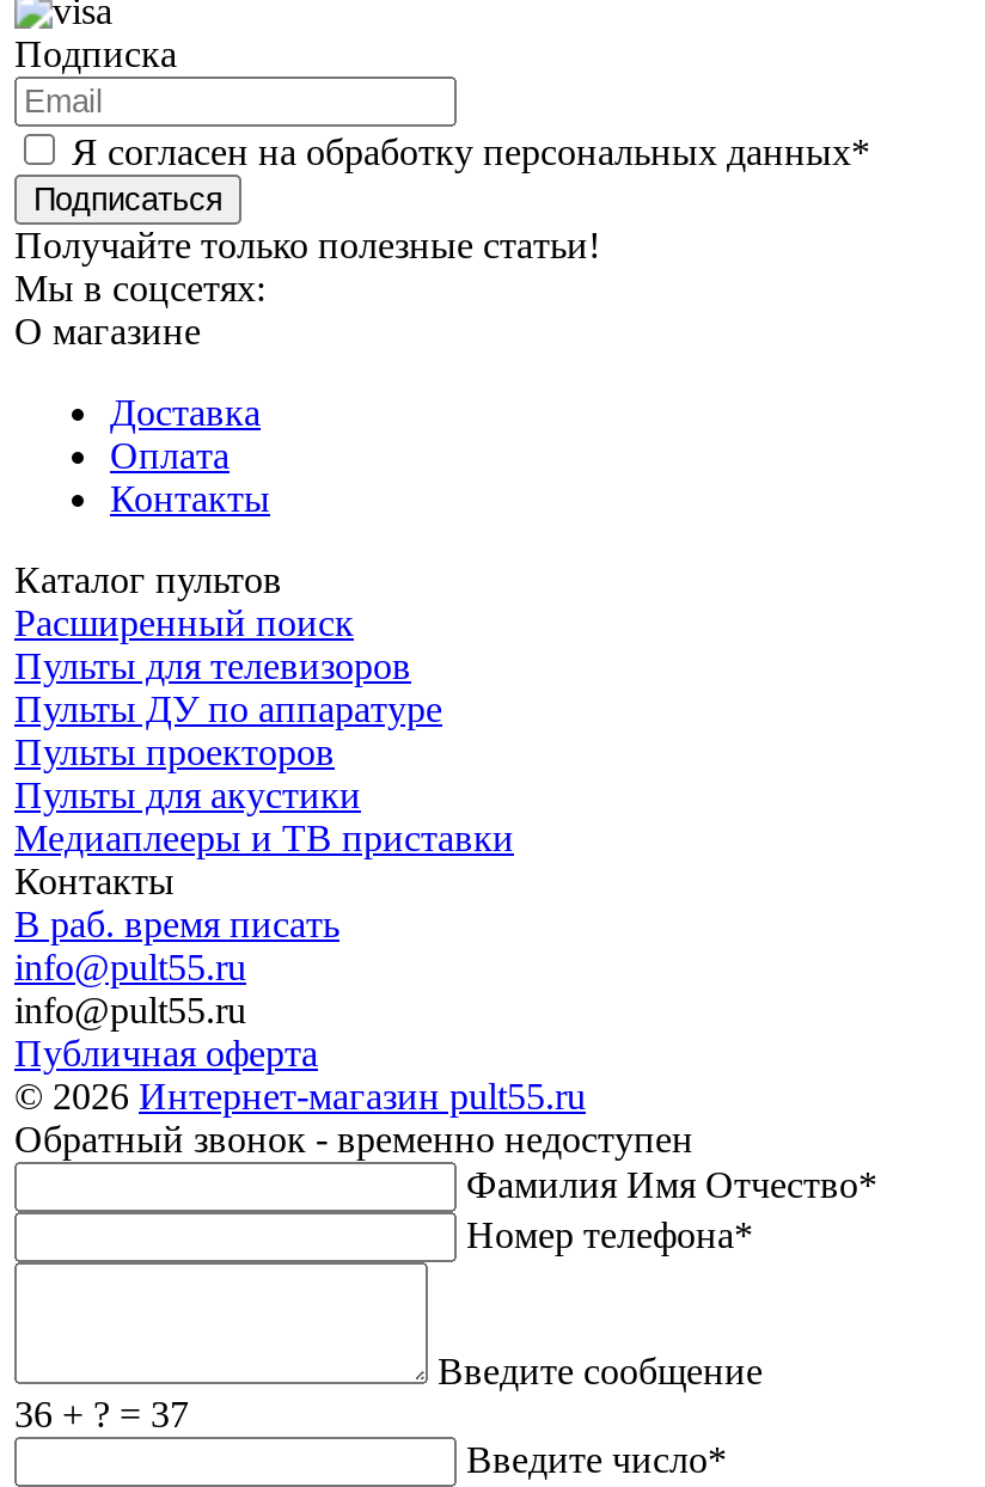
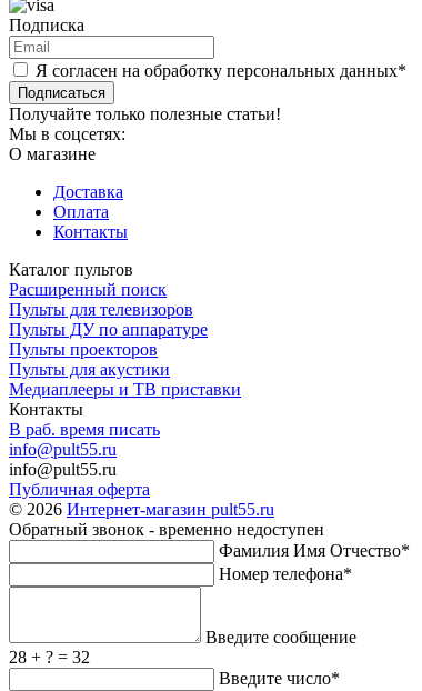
[14,1394,189,1434] 36 + ? = 37 -> [9,648,90,666] 28 + ? = 32

